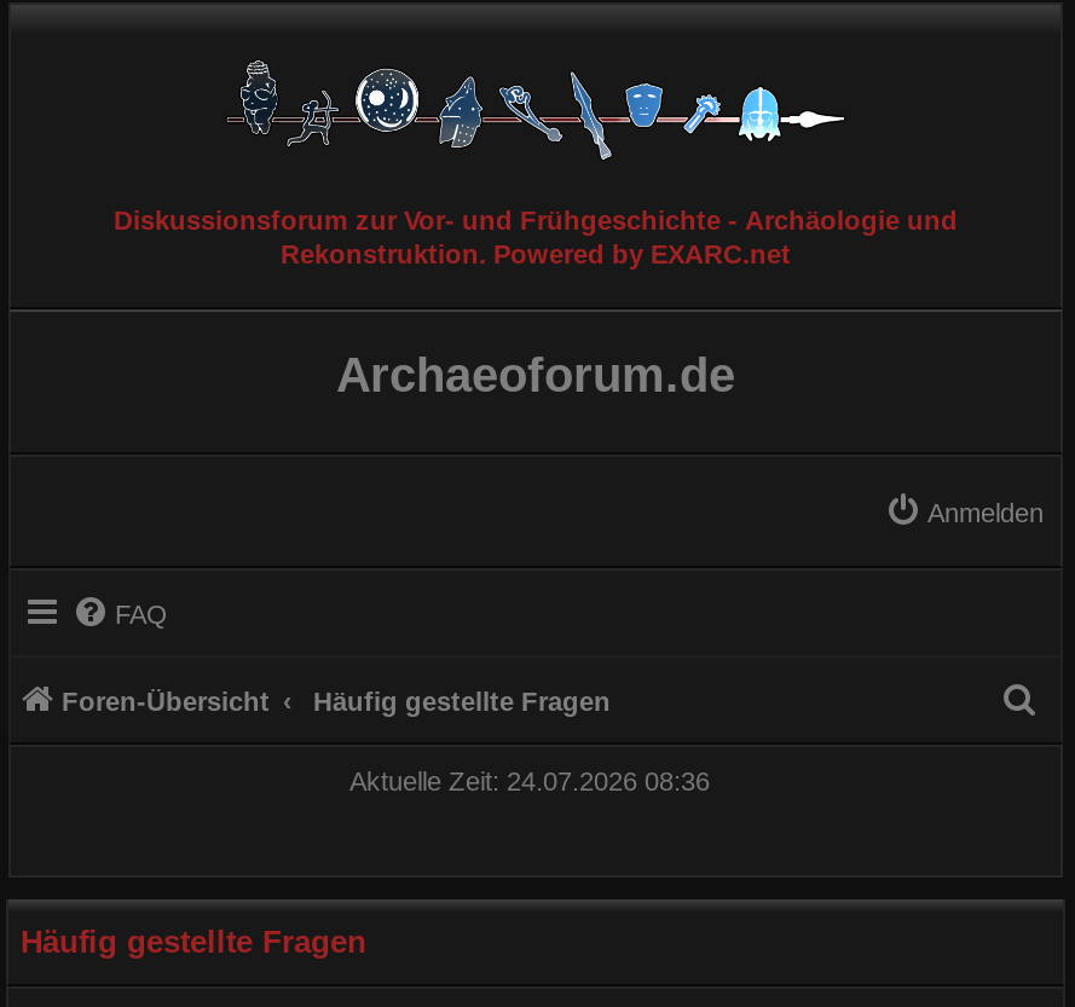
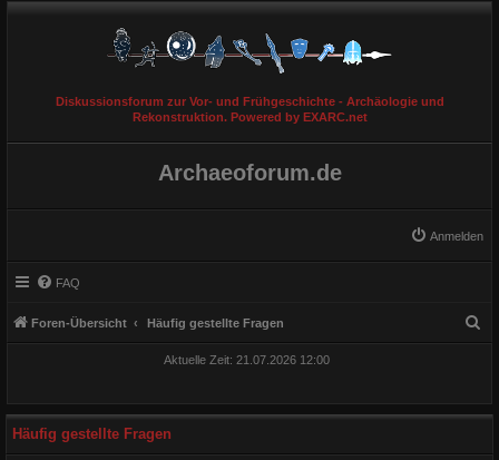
[349,766,710,795] Aktuelle Zeit: 24.07.2026 08:36 -> [164,353,330,366] Aktuelle Zeit: 21.07.2026 12:00

